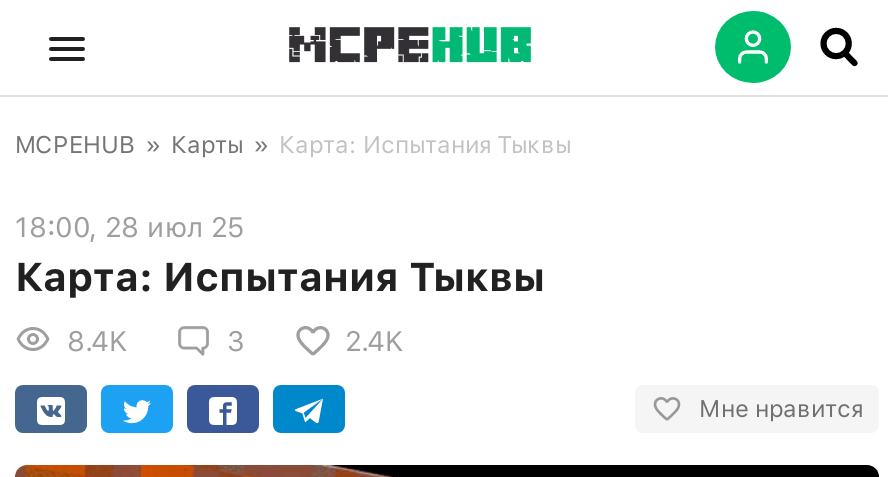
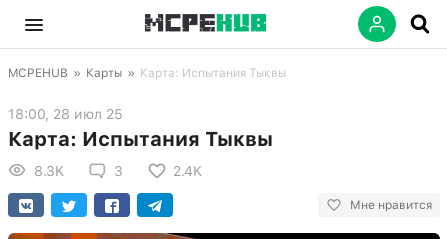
[67,325,127,357] 8.4K -> [34,163,64,179] 8.3K

